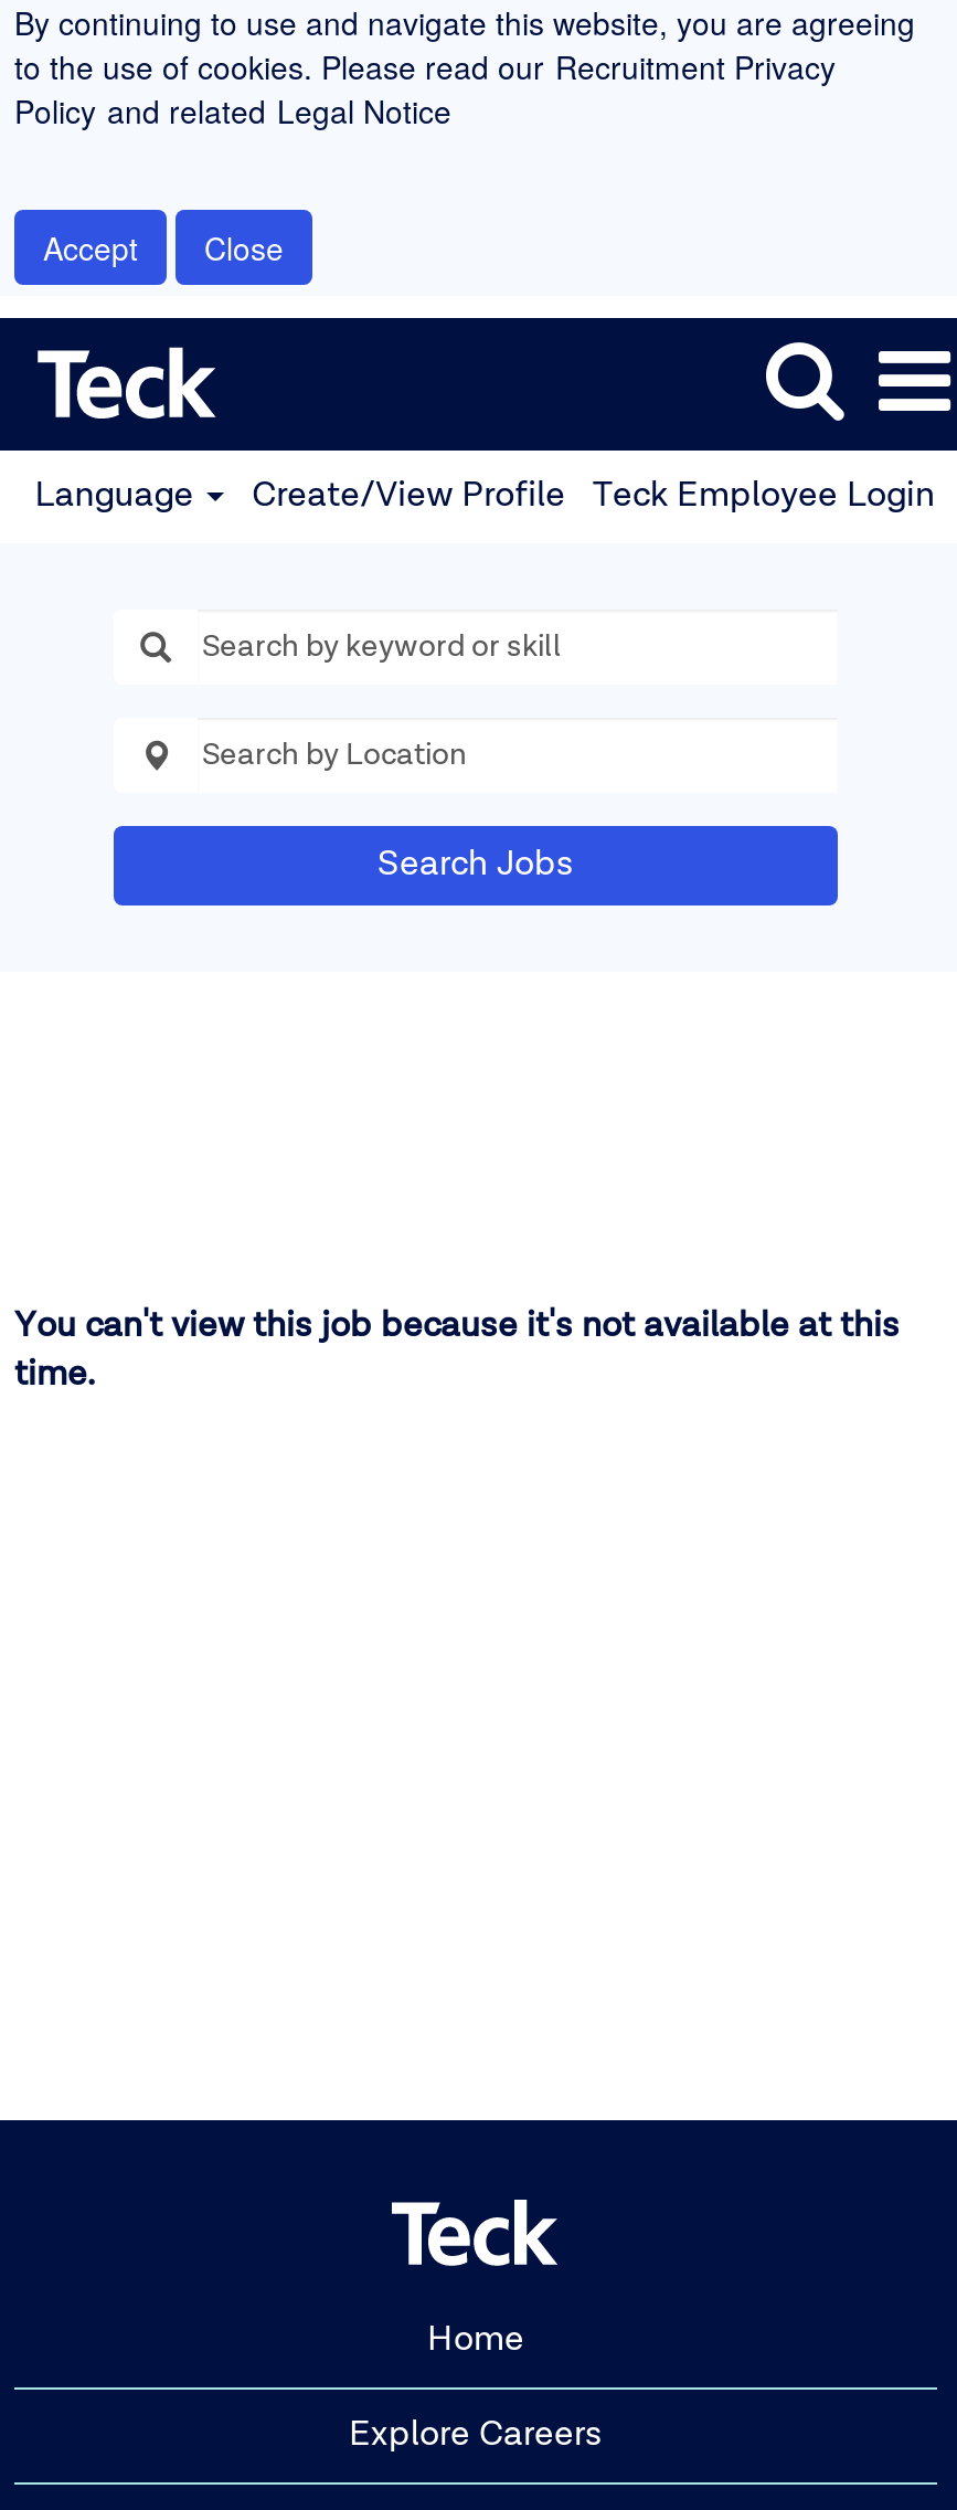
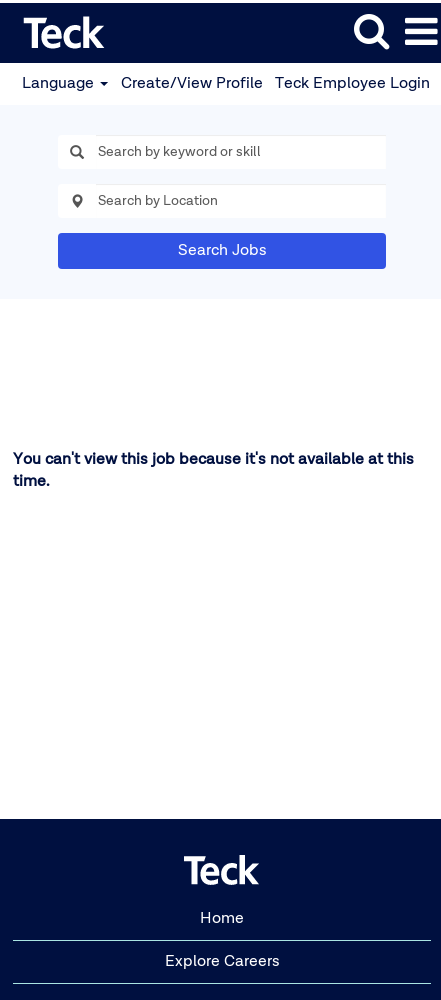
[14,0,915,269] By continuing to use and navigate this website, you are agreeing | to the use of cookies. Please read our Recruitment Privacy | Policy and related Legal Notice | Accept | Close -> none

